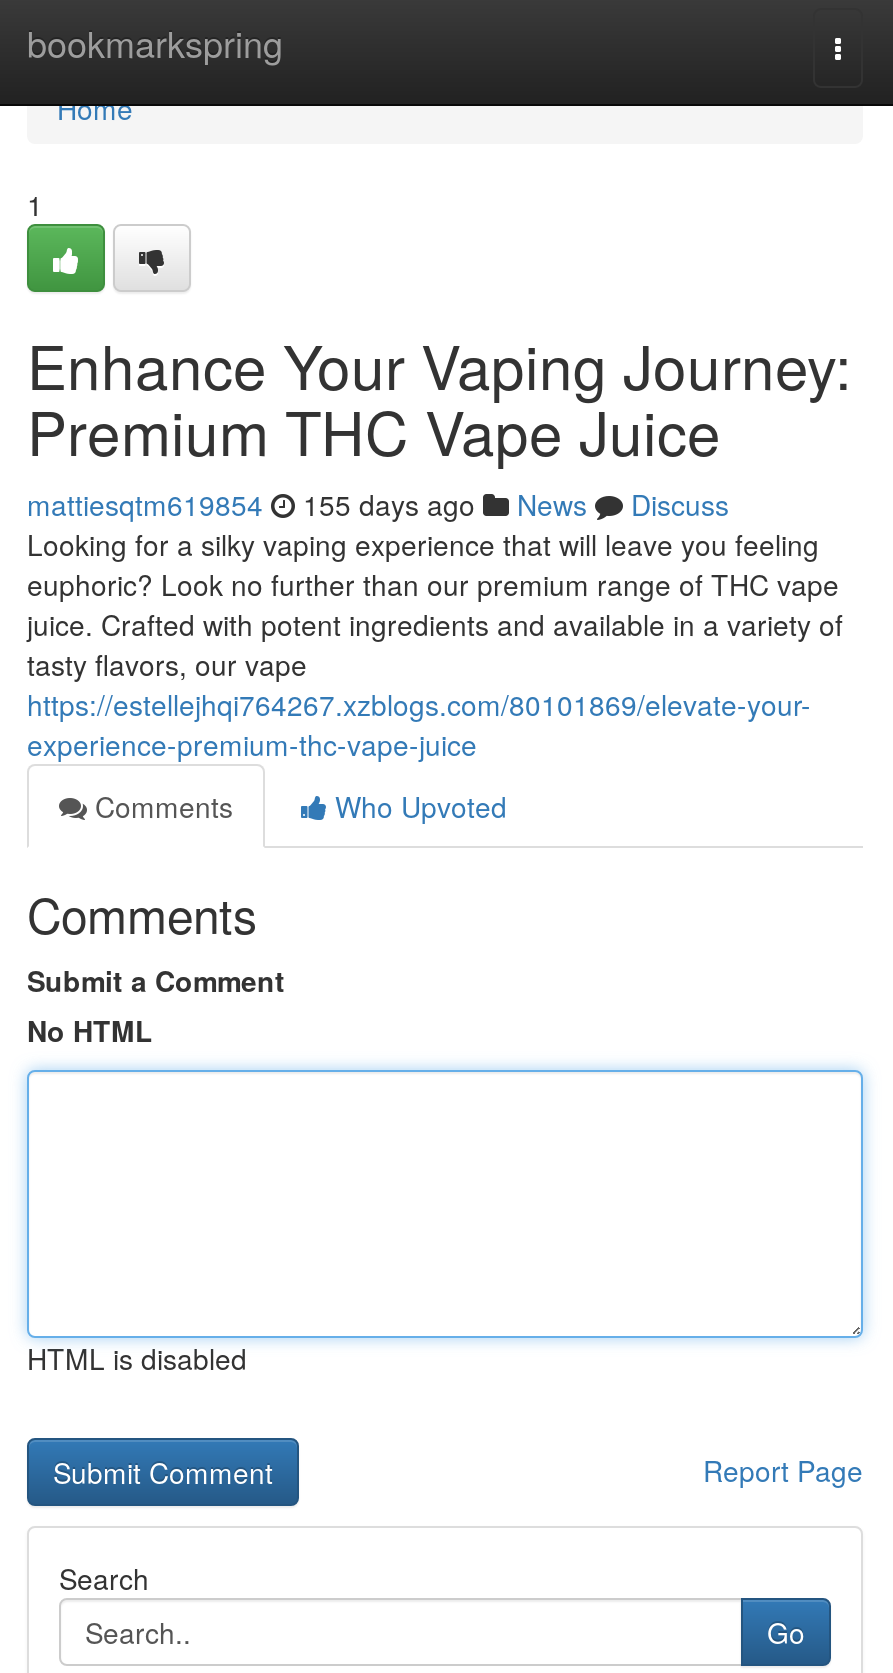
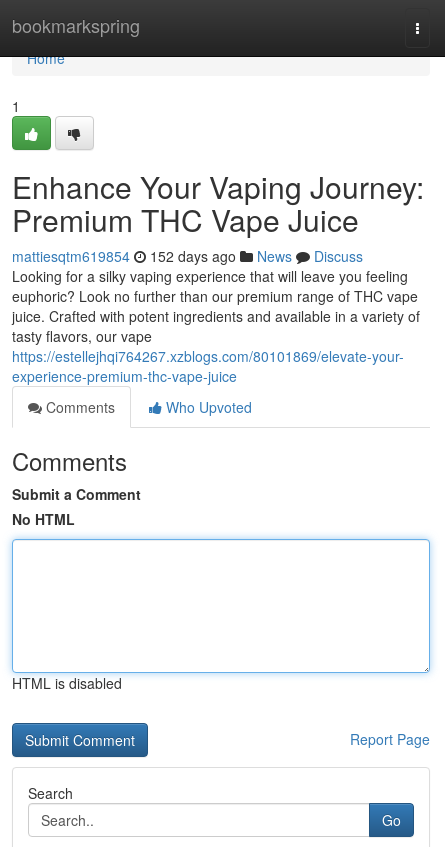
[27,484,729,524] mattiesqtm619854 155 days ago News Discuss -> [12,246,363,266] mattiesqtm619854 152 days ago News Discuss

